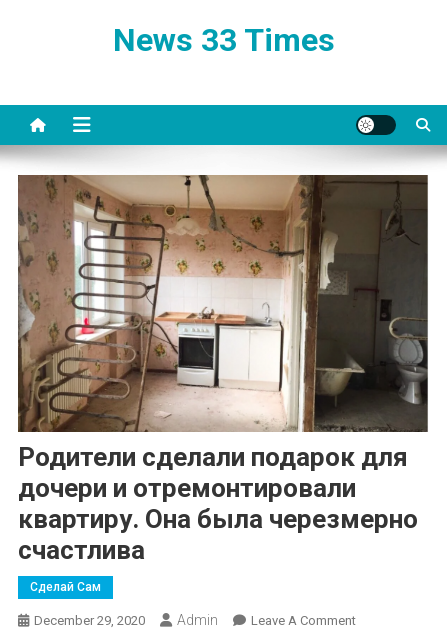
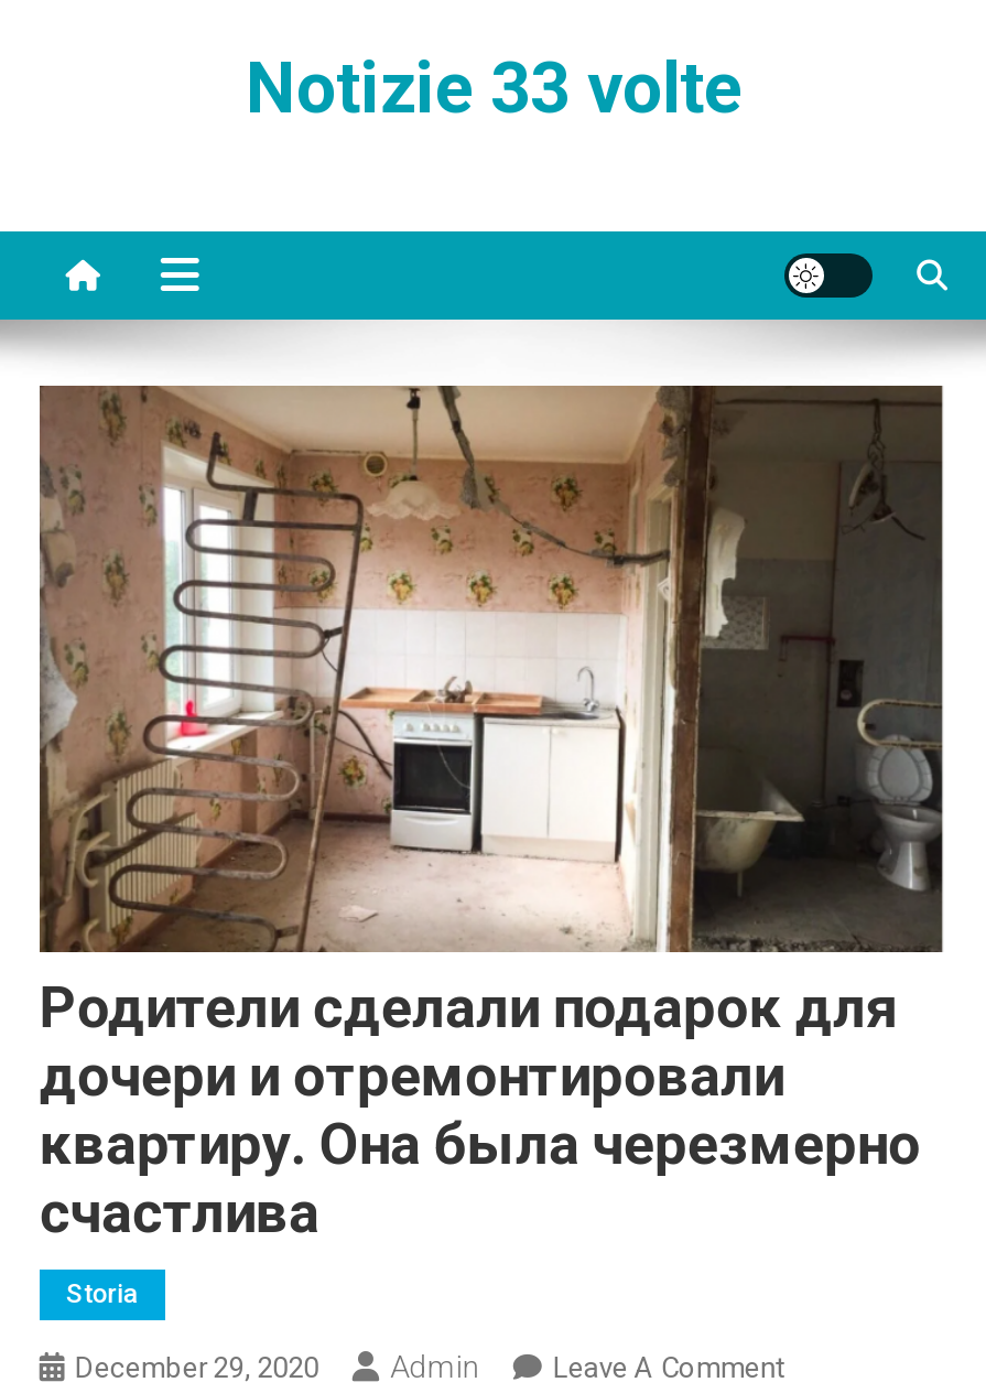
[113,21,335,59] News 33 Times -> [246,46,741,130] Notizie 33 volte
[30,580,101,594] Сделай Сам -> [66,1278,139,1309] Storia

